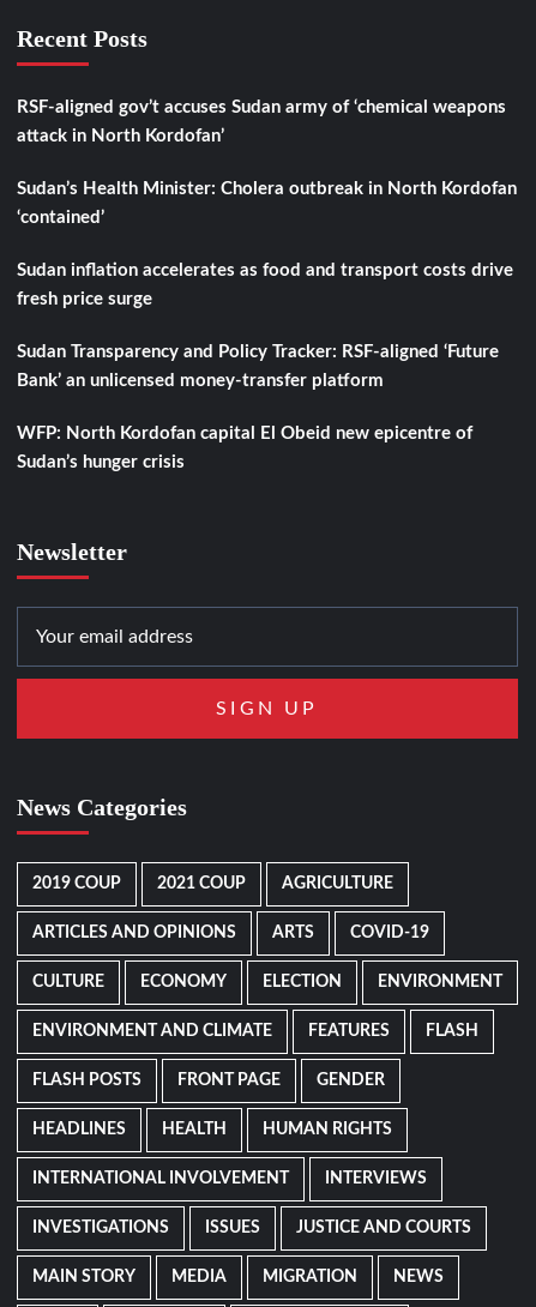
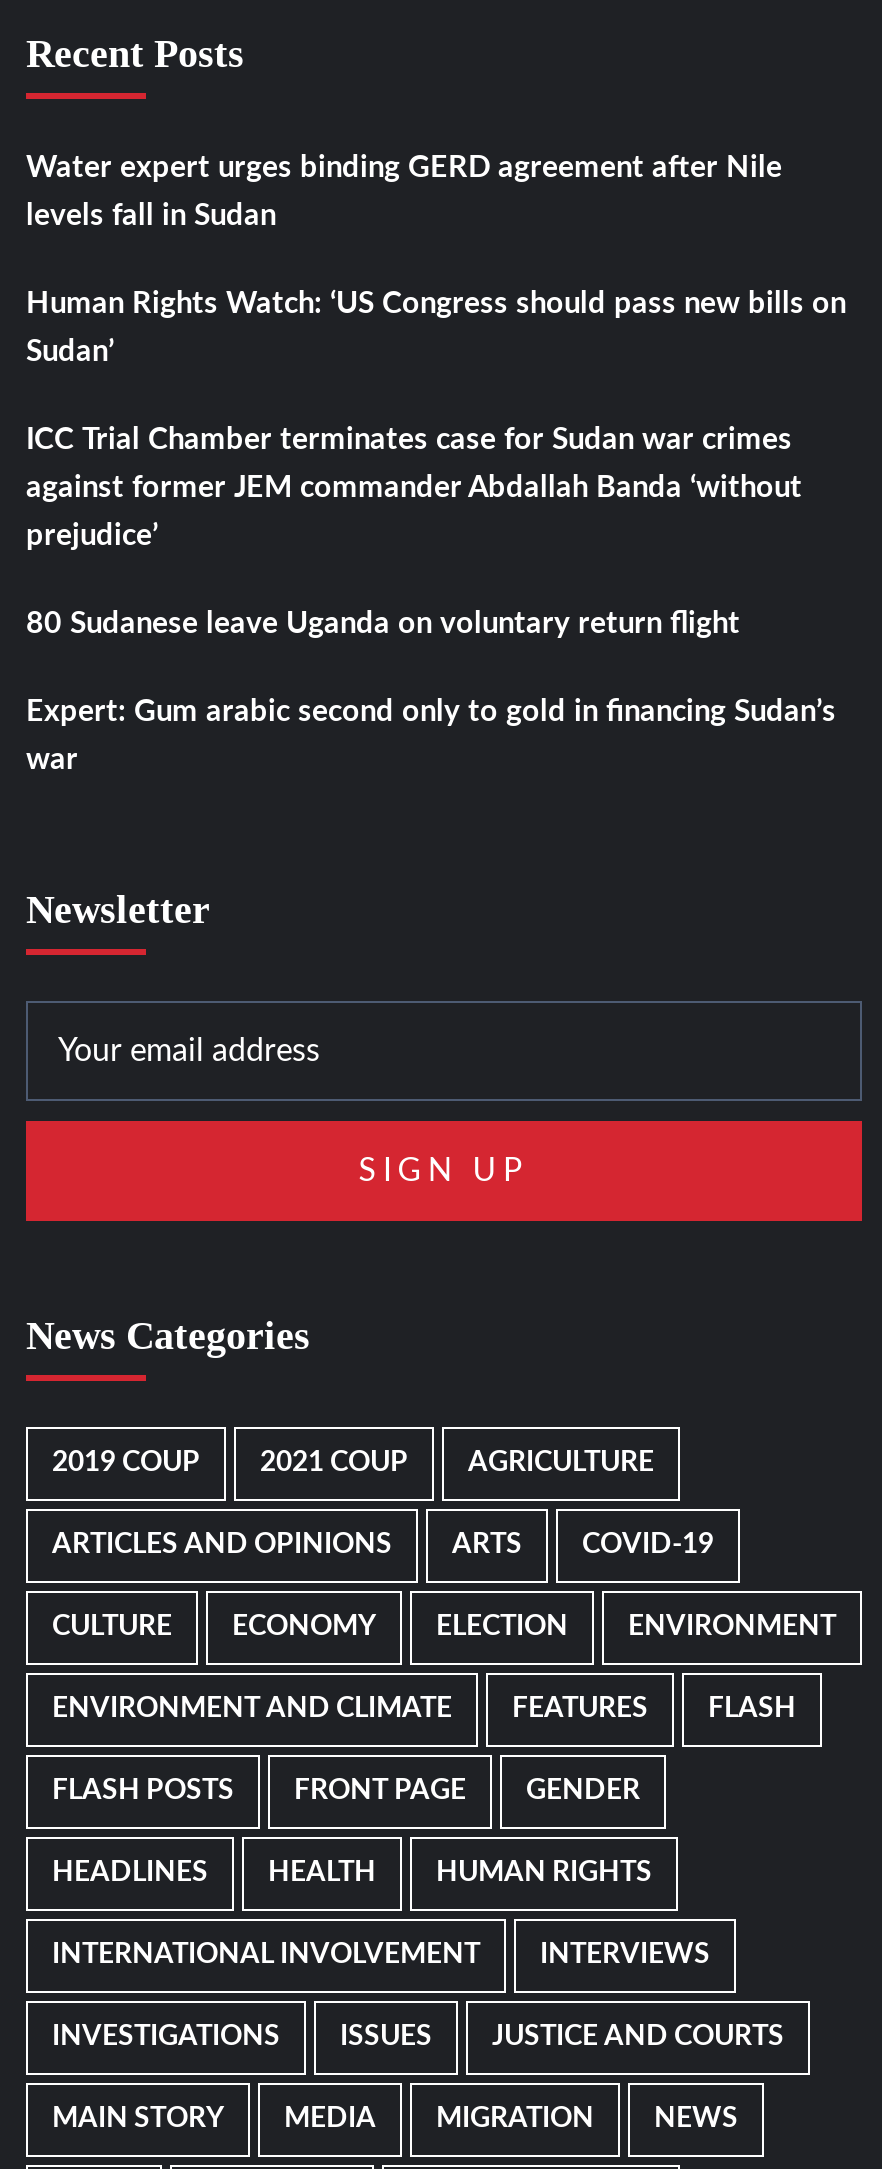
[17,98,506,116] RSF-aligned gov’t accuses Sudan army of ‘chemical weapons -> [26,153,782,183] Water expert urges binding GERD agreement after Nile
[17,127,224,145] attack in North Kordofan’ -> [26,201,276,231] levels fall in Sudan
[17,180,517,198] Sudan’s Health Minister: Cholera outbreak in North Kordofan -> [26,289,846,319] Human Rights Watch: ‘US Congress should pass new bills on
[17,209,104,227] ‘contained’ -> [26,337,114,367] Sudan’
[17,261,513,279] Sudan inflation accelerates as food and transport costs drive -> [26,425,792,455] ICC Trial Chamber terminates case for Sudan war crimes
[17,290,152,308] fresh price surge -> [26,473,802,503] against former JEM commander Abdallah Banda ‘without
[17,343,499,361] Sudan Transparency and Policy Tracker: RSF-aligned ‘Future -> [26,521,158,551] prejudice’
[17,372,384,390] Bank’ an unlicensed money-transfer platform -> [26,609,740,639] 80 Sudanese leave Uganda on voluntary return flight
[17,424,472,442] WFP: North Kordofan capital El Obeid new epicentre of -> [26,697,836,727] Expert: Gum arabic second only to gold in financing Sudan’s
[17,453,185,471] Sudan’s hunger crisis -> [26,745,78,775] war

